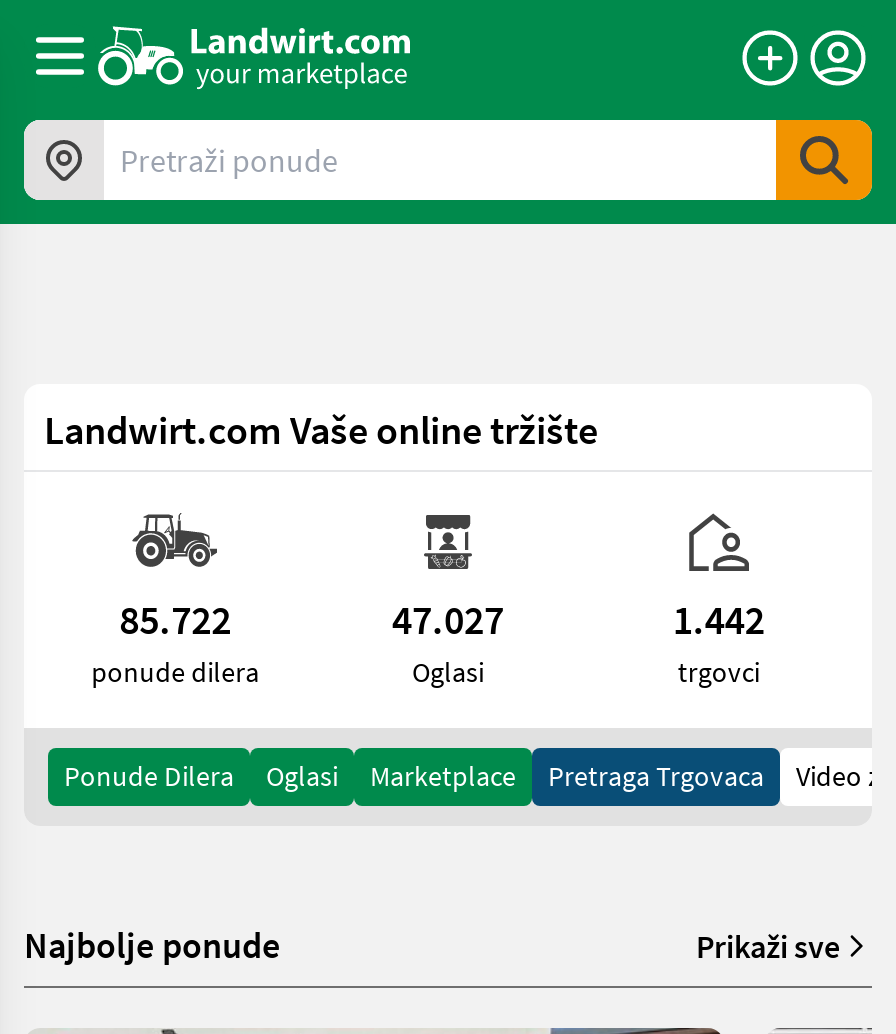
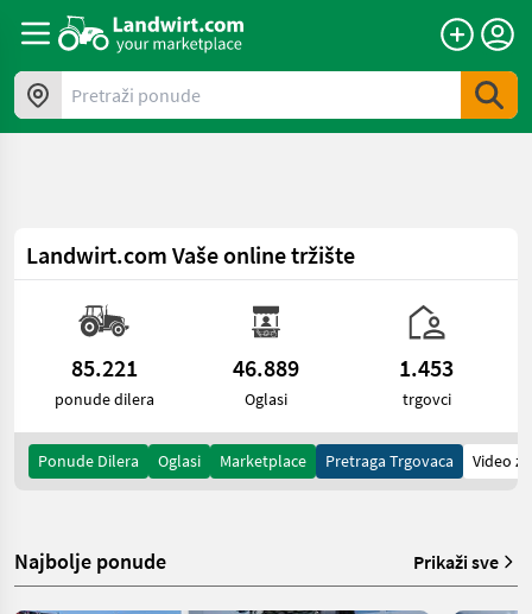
[119,594,231,644] 85.722 -> [71,353,137,382] 85.221
[392,594,504,644] 47.027 -> [233,353,299,382] 46.889
[673,594,765,644] 1.442 -> [399,353,454,382] 1.453

